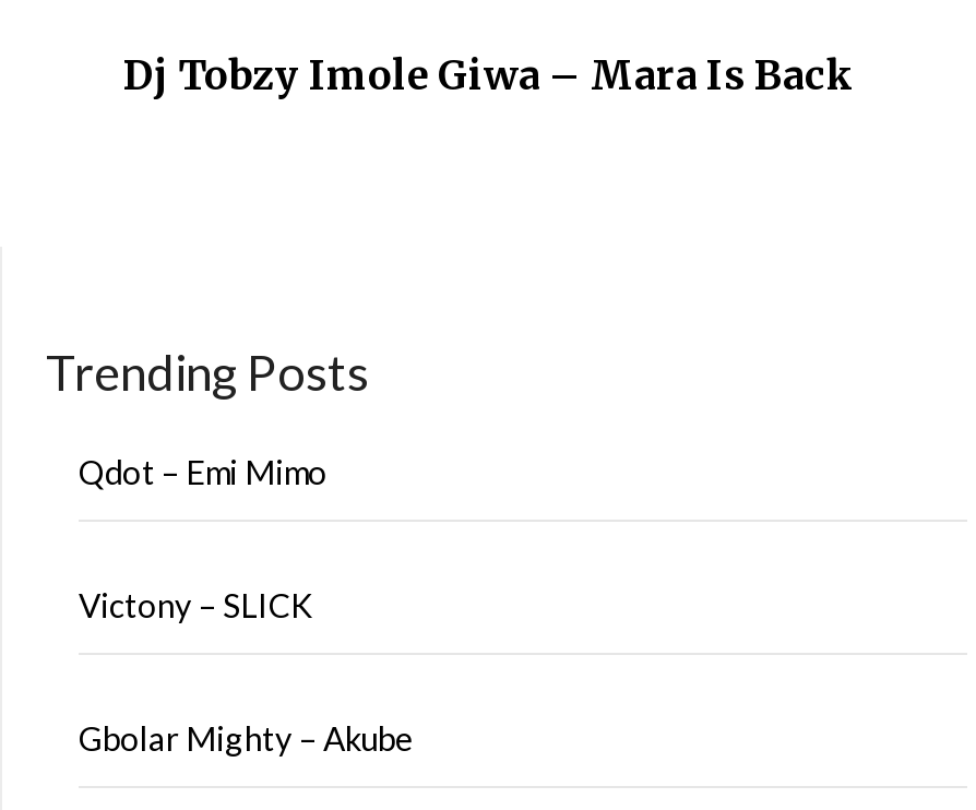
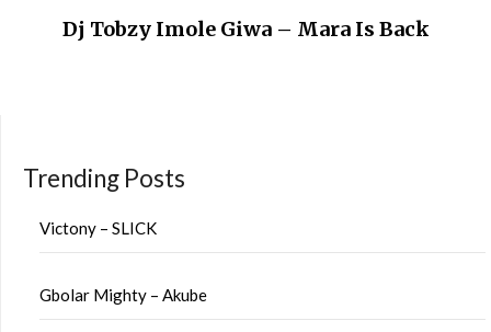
[79,452,328,491] Qdot – Emi Mimo -> none

